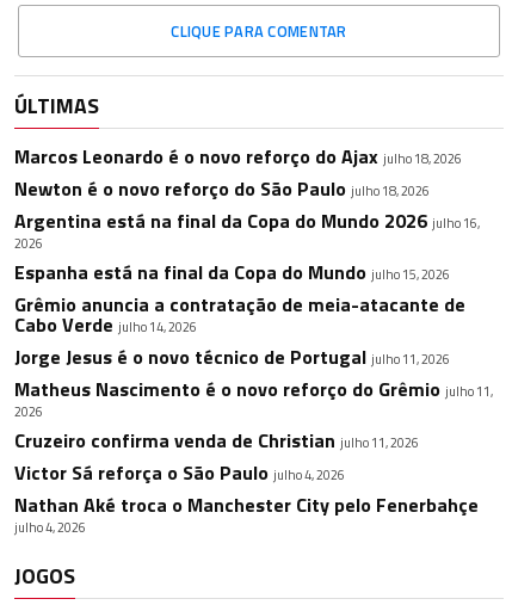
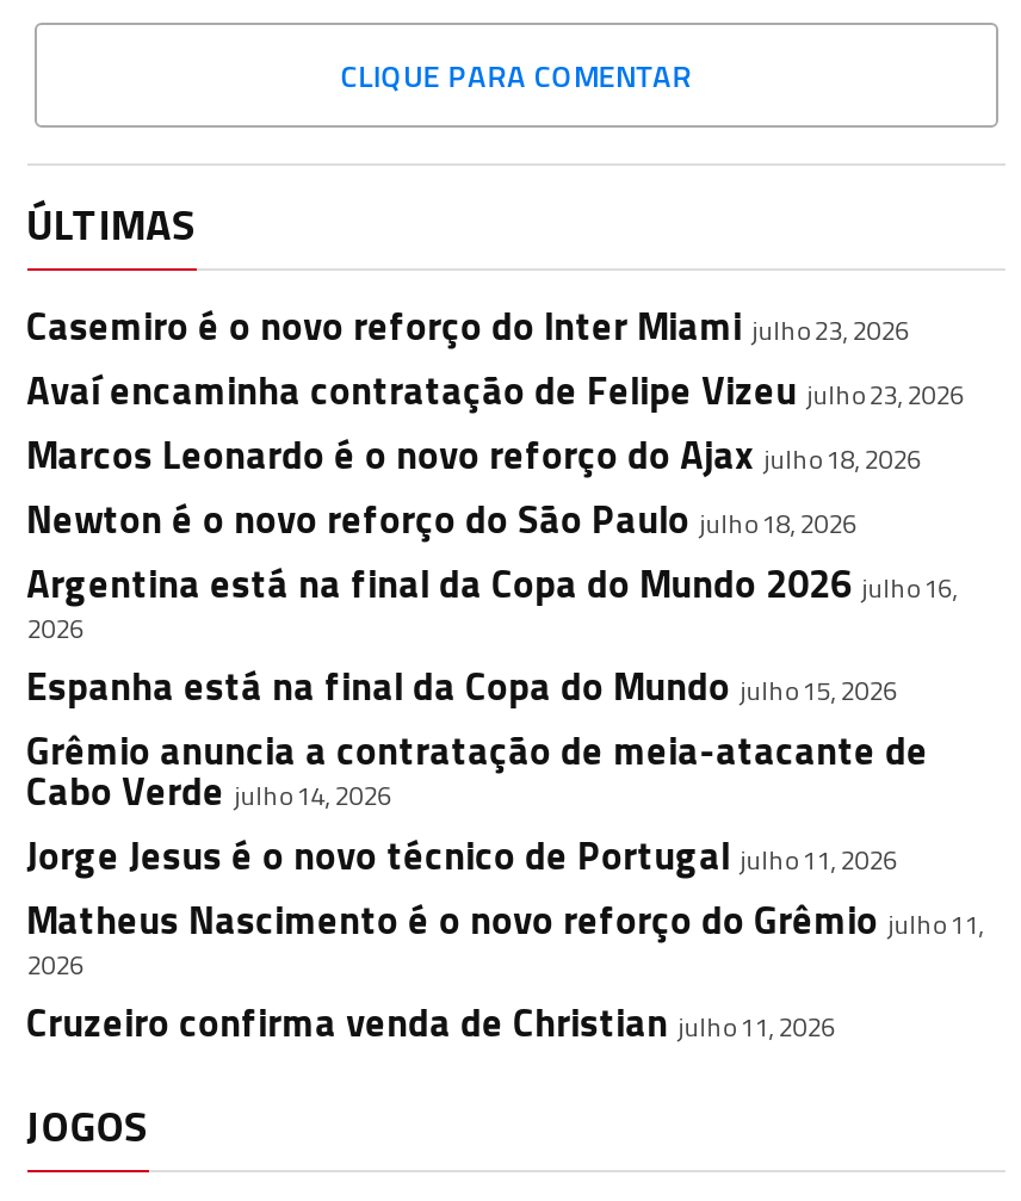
none -> [27,297,964,419] Casemiro é o novo reforço do Inter Miami julho 23, 2026 | Avaí encaminha contratação de Felipe Vizeu julho 23, 2026
moved [14,142,493,455] -> [27,426,983,1051]: Marcos Leonardo é o novo reforço do Ajax julho 18, 2026 | Newton é o novo reforço do São Paulo julho 18, 2026 | Argentina está na final da Copa do Mundo 2026 julho 16, | ... | 2026 | Cruzeiro confirma venda de Christian julho 11, 2026
[14,458,478,537] Victor Sá reforça o São Paulo julho 4, 2026 | Nathan Aké troca o Manchester City pelo Fenerbahçe | julho 4, 2026 -> none

